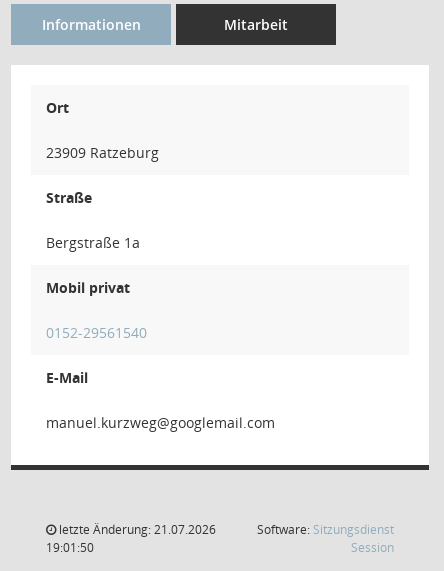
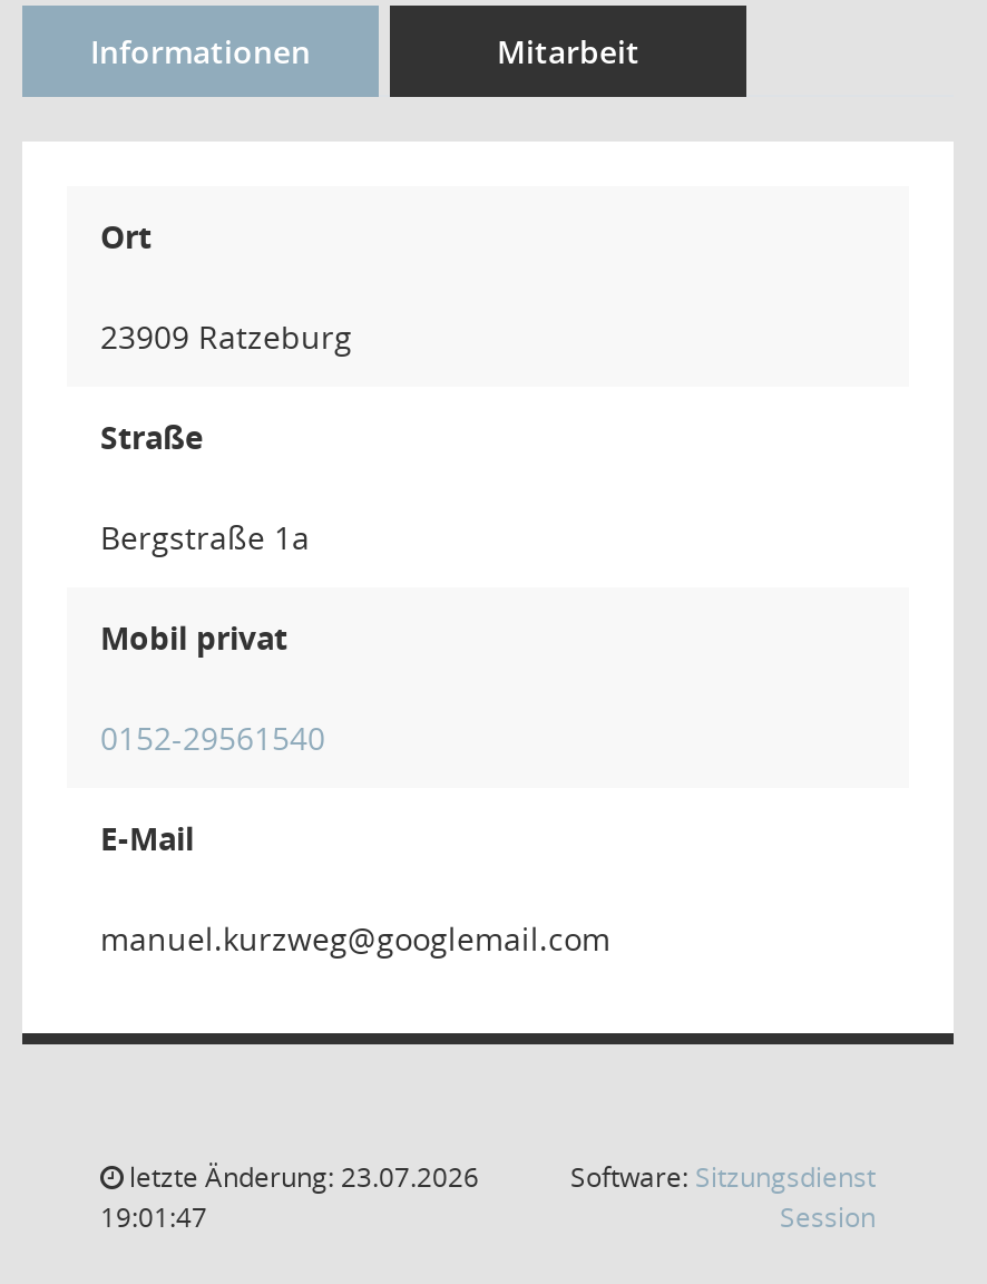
[56,521,216,538] letzte Änderung: 21.07.2026 -> [123,1158,479,1196] letzte Änderung: 23.07.2026
[46,539,94,556] 19:01:50 -> [100,1198,207,1236] 19:01:47

